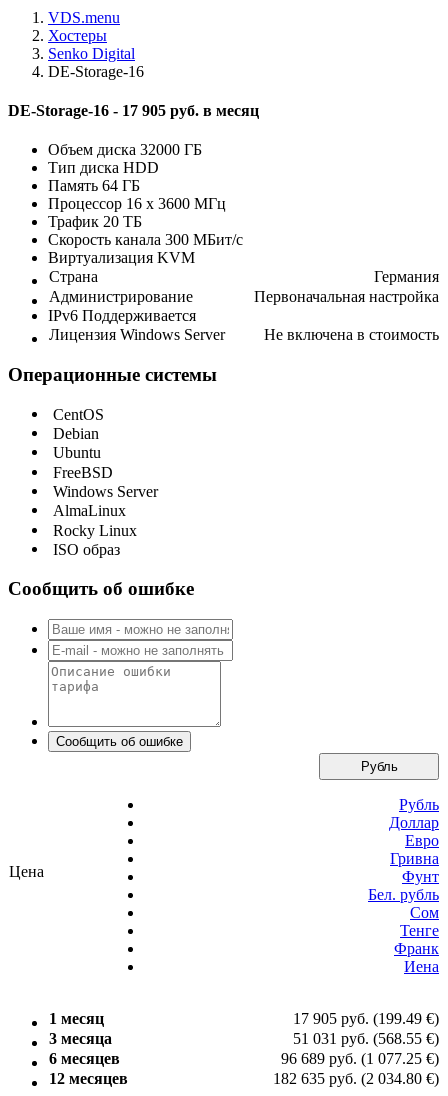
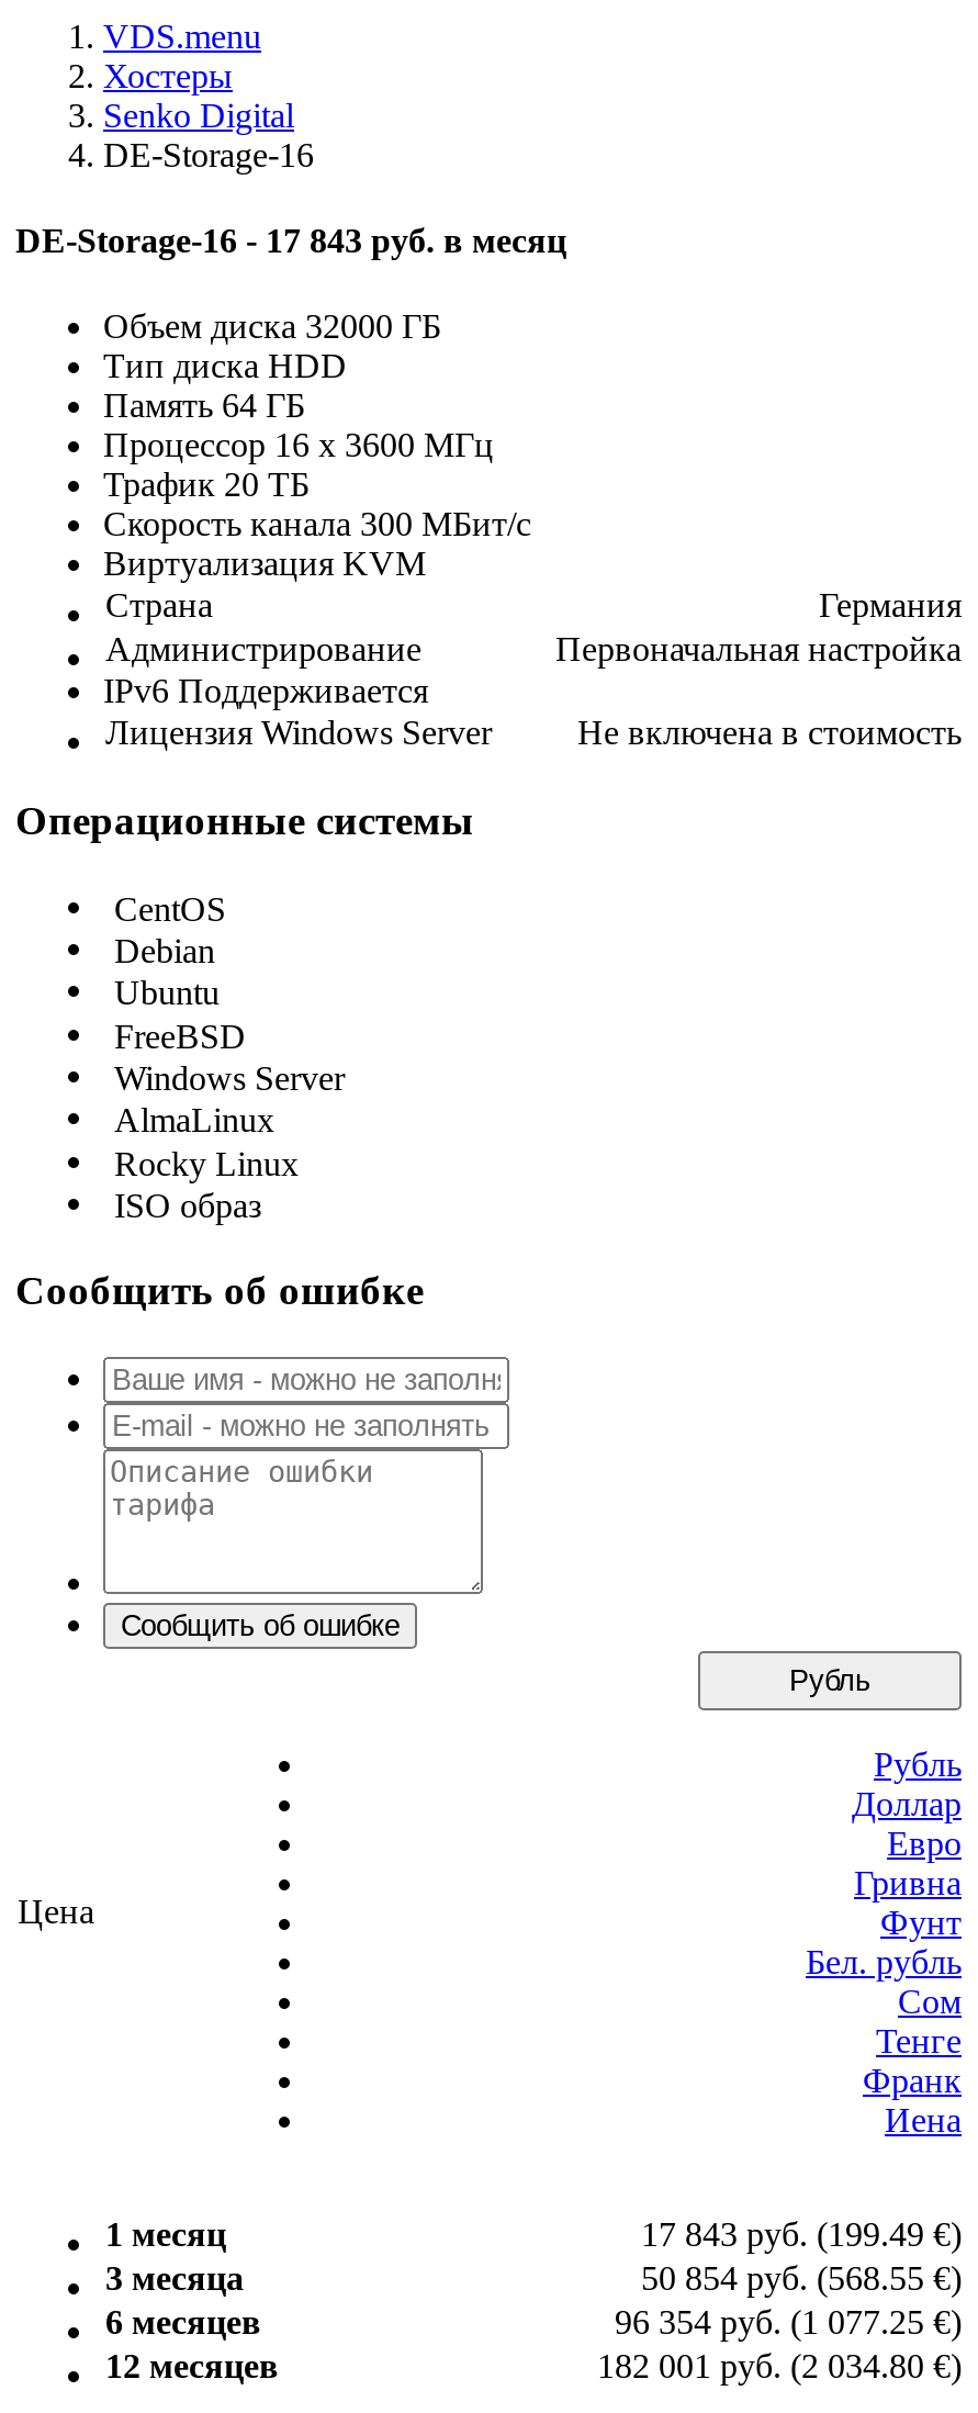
[8,102,259,119] DE-Storage-16 - 17 905 руб. в месяц -> [15,222,566,259] DE-Storage-16 - 17 843 руб. в месяц
[293,1010,439,1027] 17 905 руб. (199.49 €) -> [641,2215,962,2252] 17 843 руб. (199.49 €)
[293,1030,439,1047] 51 031 руб. (568.55 €) -> [641,2259,962,2296] 50 854 руб. (568.55 €)
[281,1050,439,1067] 96 689 руб. (1 077.25 €) -> [615,2303,962,2340] 96 354 руб. (1 077.25 €)
[273,1070,439,1087] 182 635 руб. (2 034.80 €) -> [597,2346,962,2384] 182 001 руб. (2 034.80 €)

